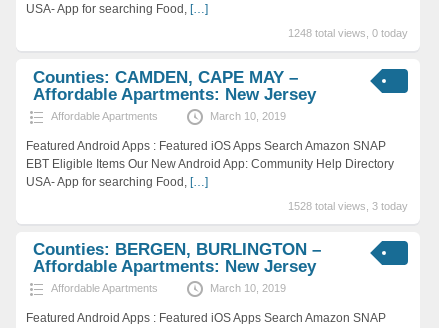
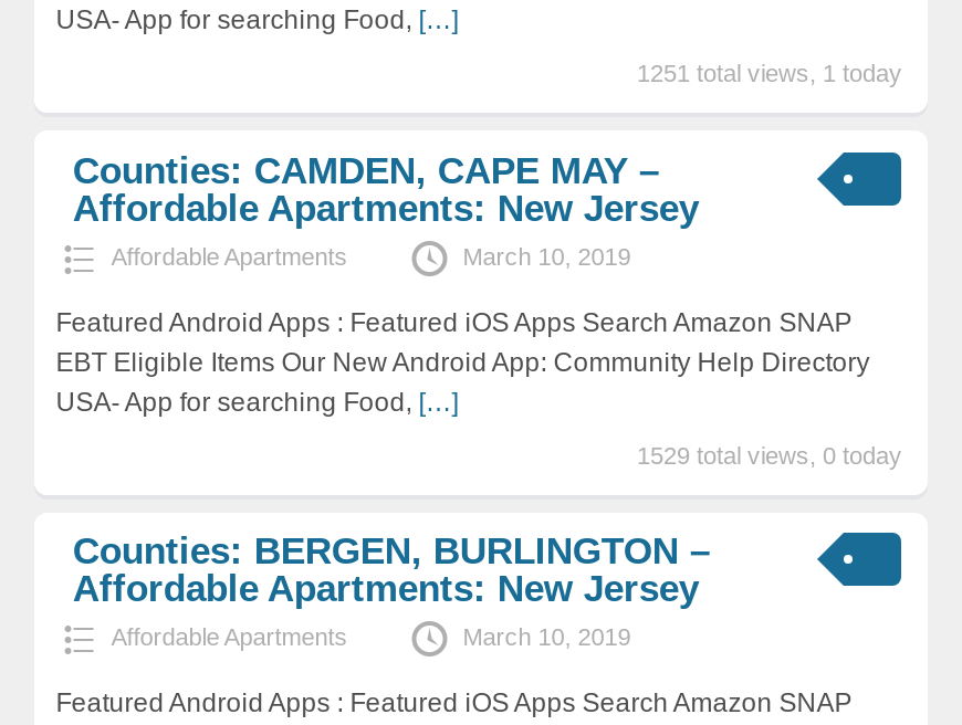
[288,27,408,39] 1248 total views, 0 today -> [637,59,902,86] 1251 total views, 1 today
[288,199,408,211] 1528 total views, 3 today -> [637,441,902,467] 1529 total views, 0 today

